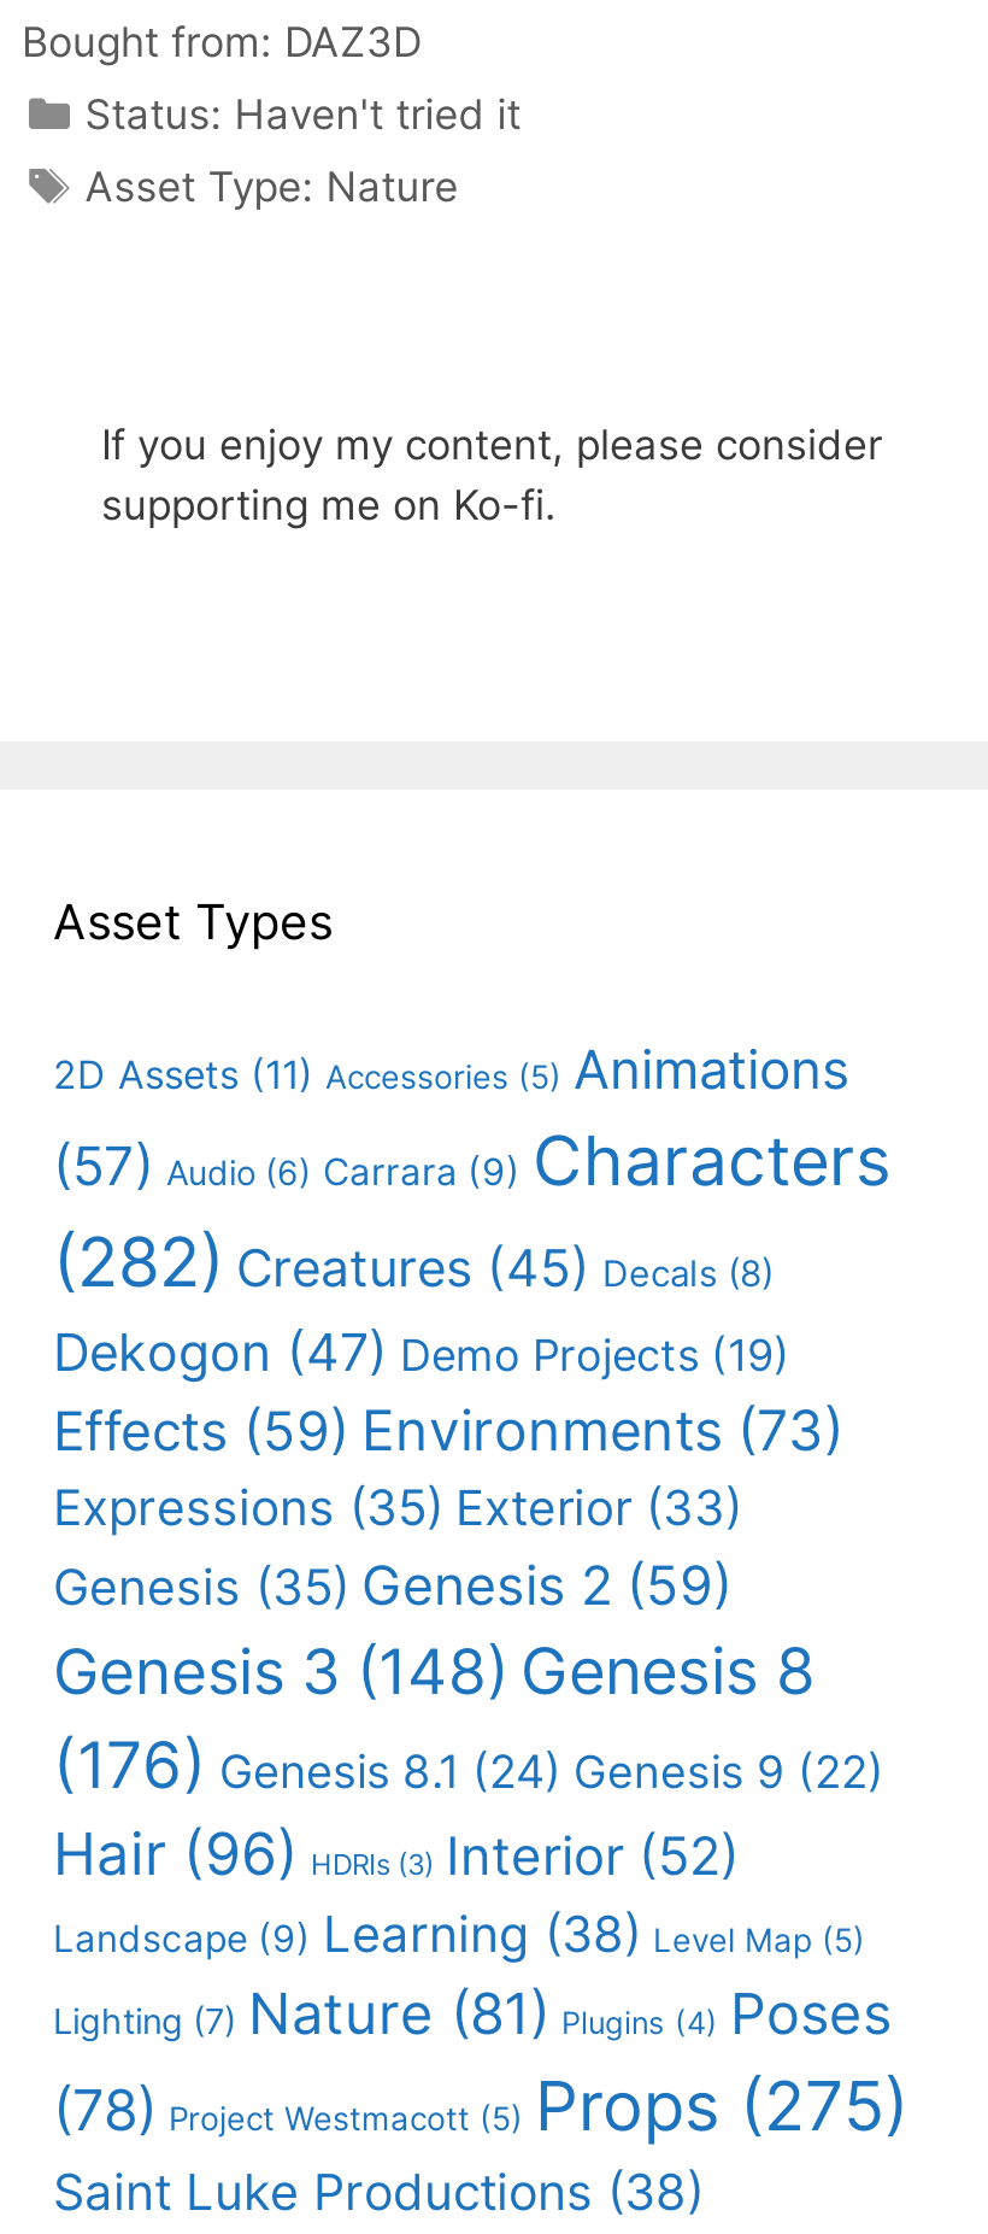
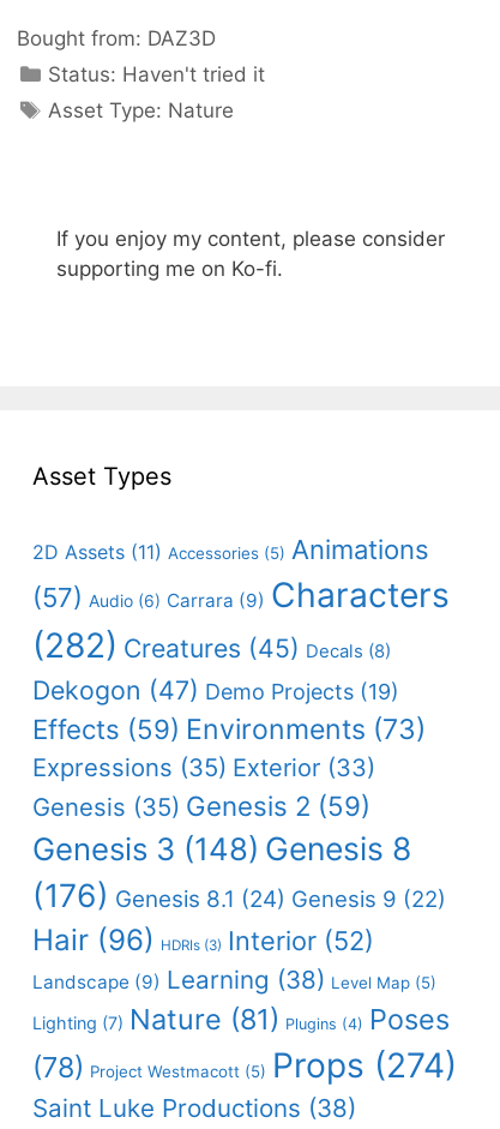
[53,2065,908,2147] (78) Project Westmacott (5) Props (275) -> [32,1045,457,1086] (78) Project Westmacott (5) Props (274)

